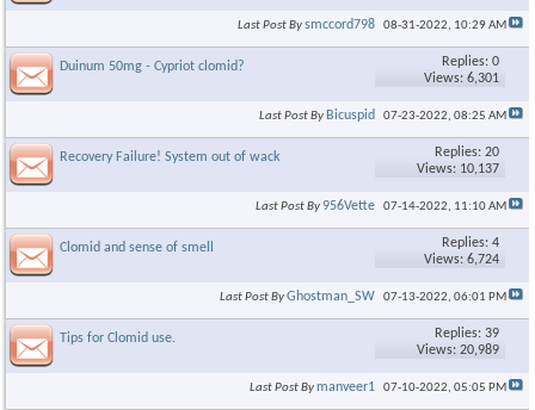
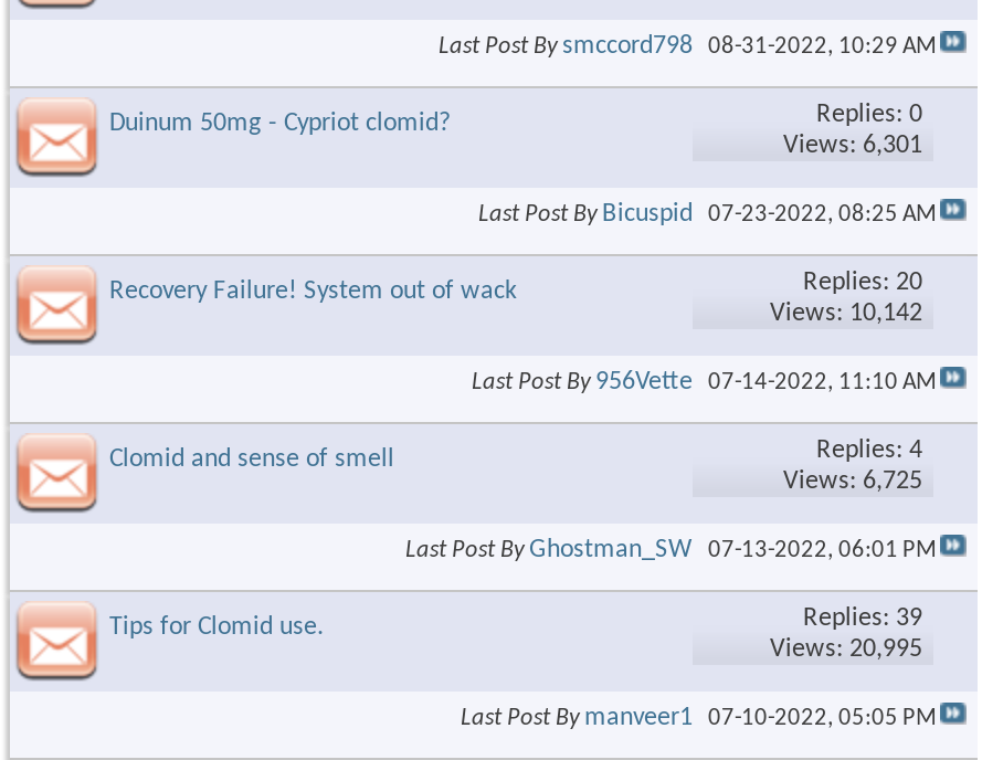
[417,162,499,176] Views: 10,137 -> [770,300,922,327] Views: 10,142
[424,253,499,267] Views: 6,724 -> [783,468,922,495] Views: 6,725
[417,343,499,358] Views: 20,989 -> [770,636,922,663] Views: 20,995

